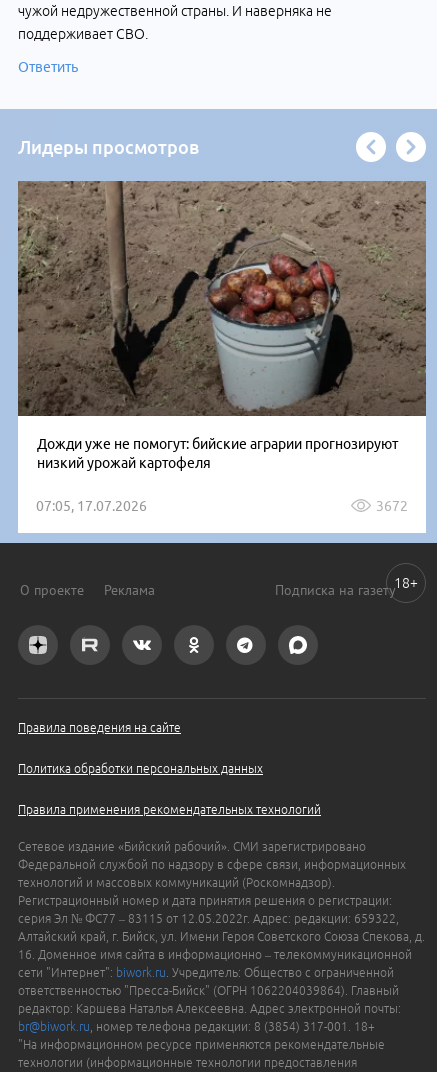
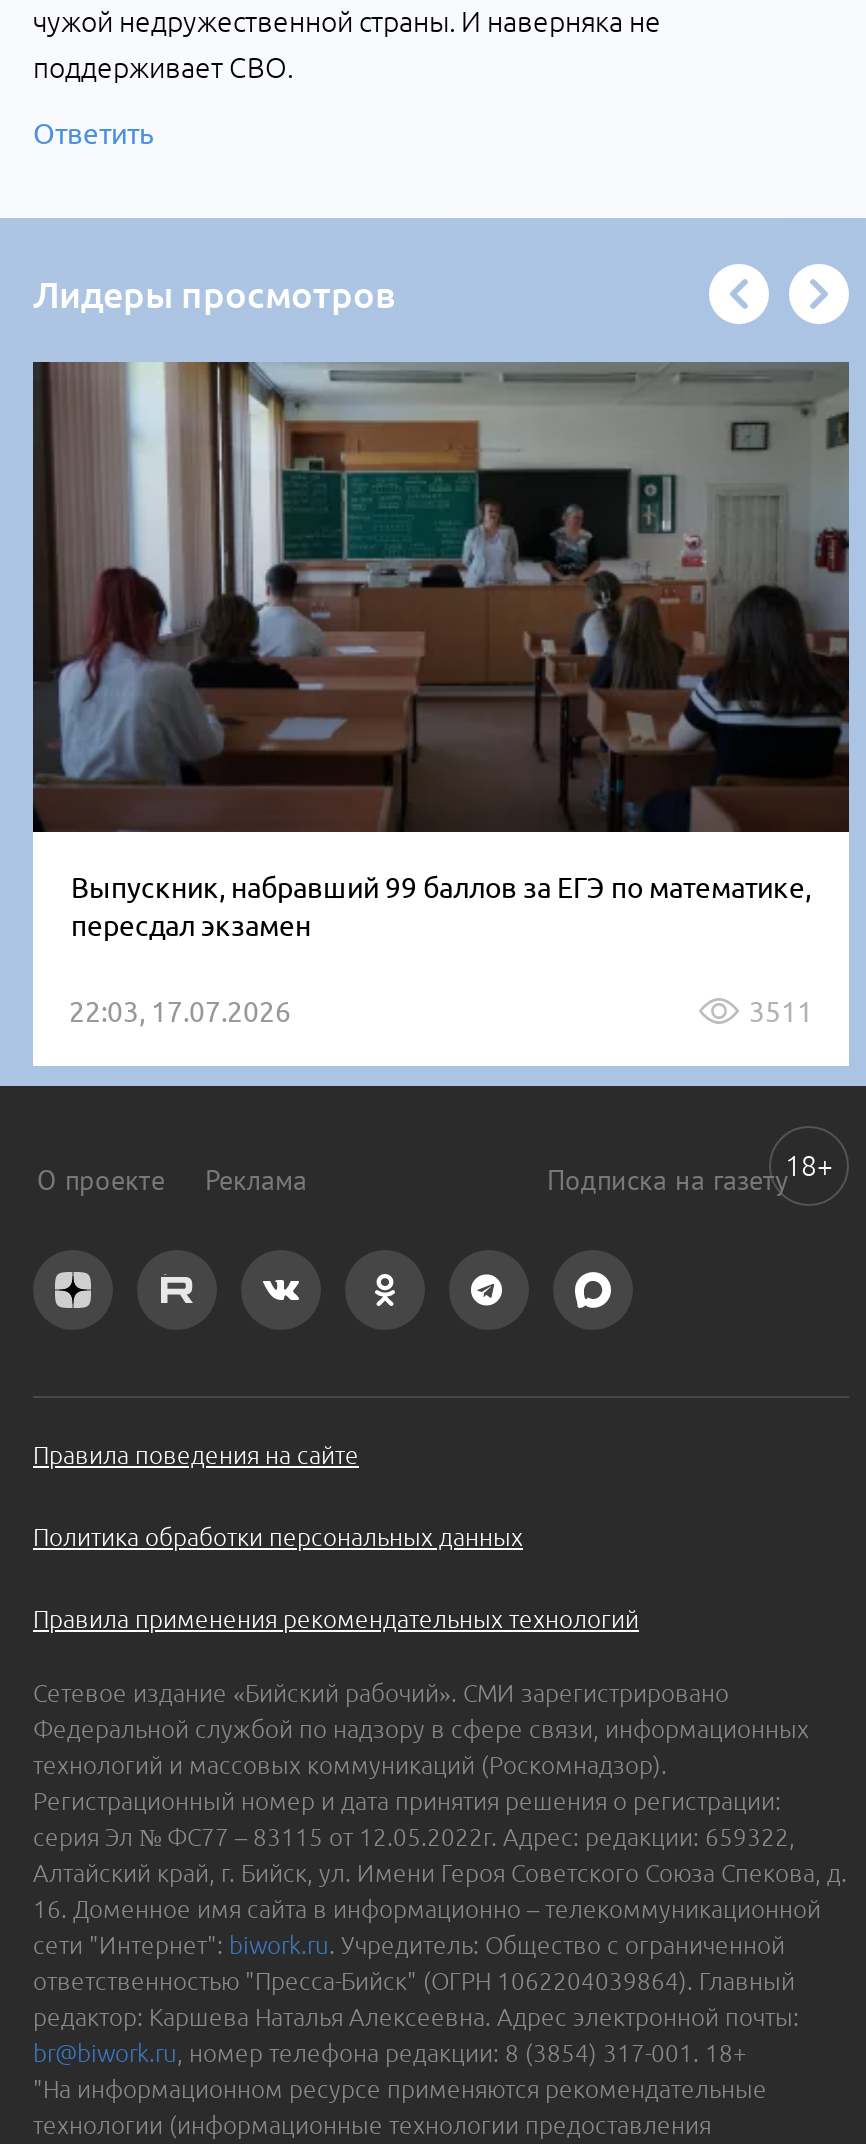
[18,180,427,471] [image] | Дожди уже не помогут: бийские аграрии прогнозируют | низкий урожай картофеля -> [33,362,851,942] [image] | Выпускник, набравший 99 баллов за ЕГЭ по математике, | пересдал экзамен
[36,498,408,514] 07:05, 17.07.2026 | 3672 -> [69,996,813,1028] 22:03, 17.07.2026 | 3511

